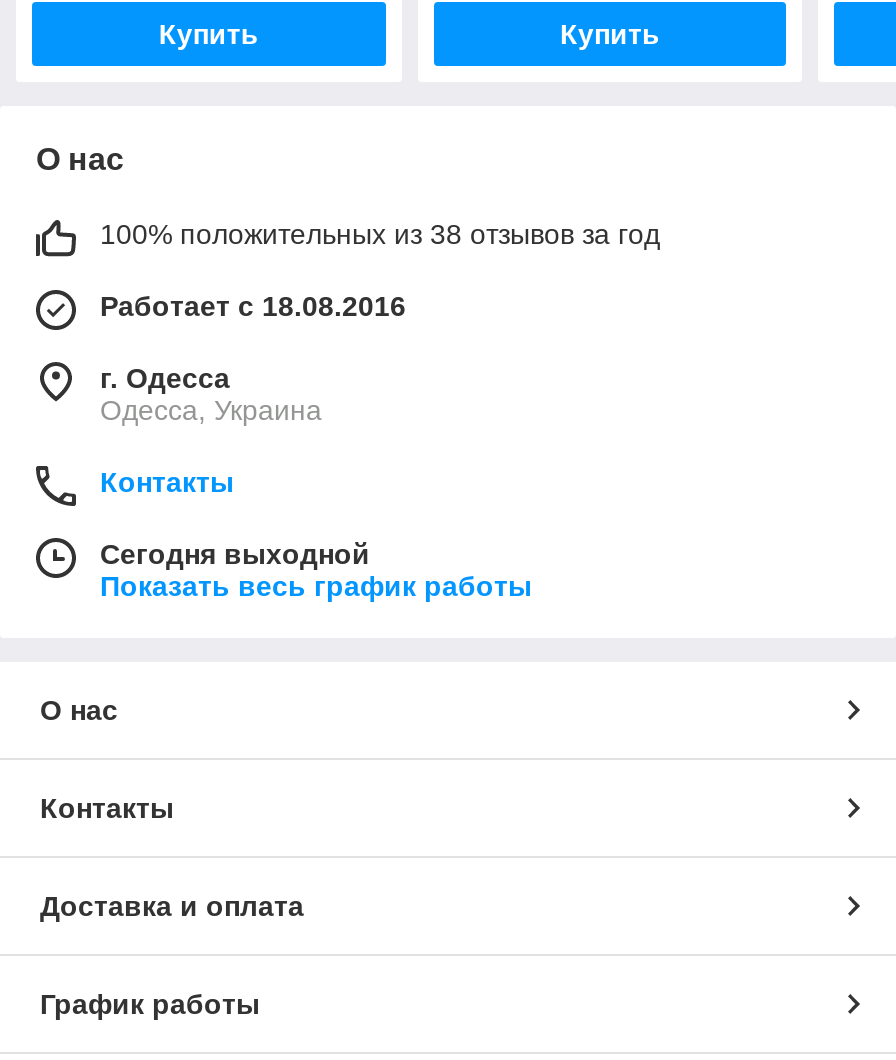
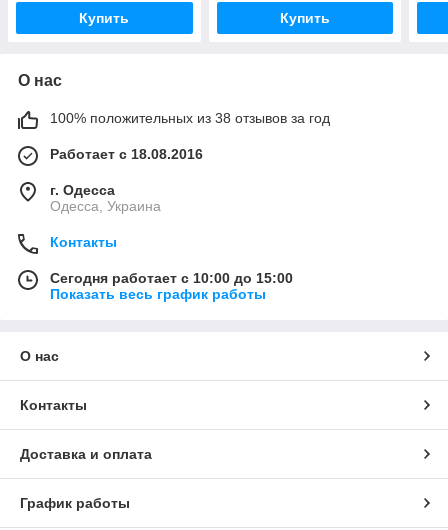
[100,538,370,570] Сегодня выходной -> [50,270,293,286] Сегодня работает с 10:00 до 15:00

